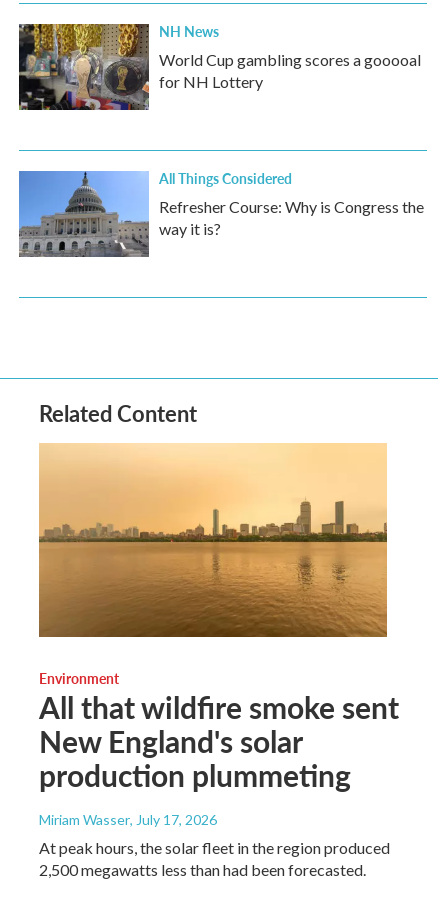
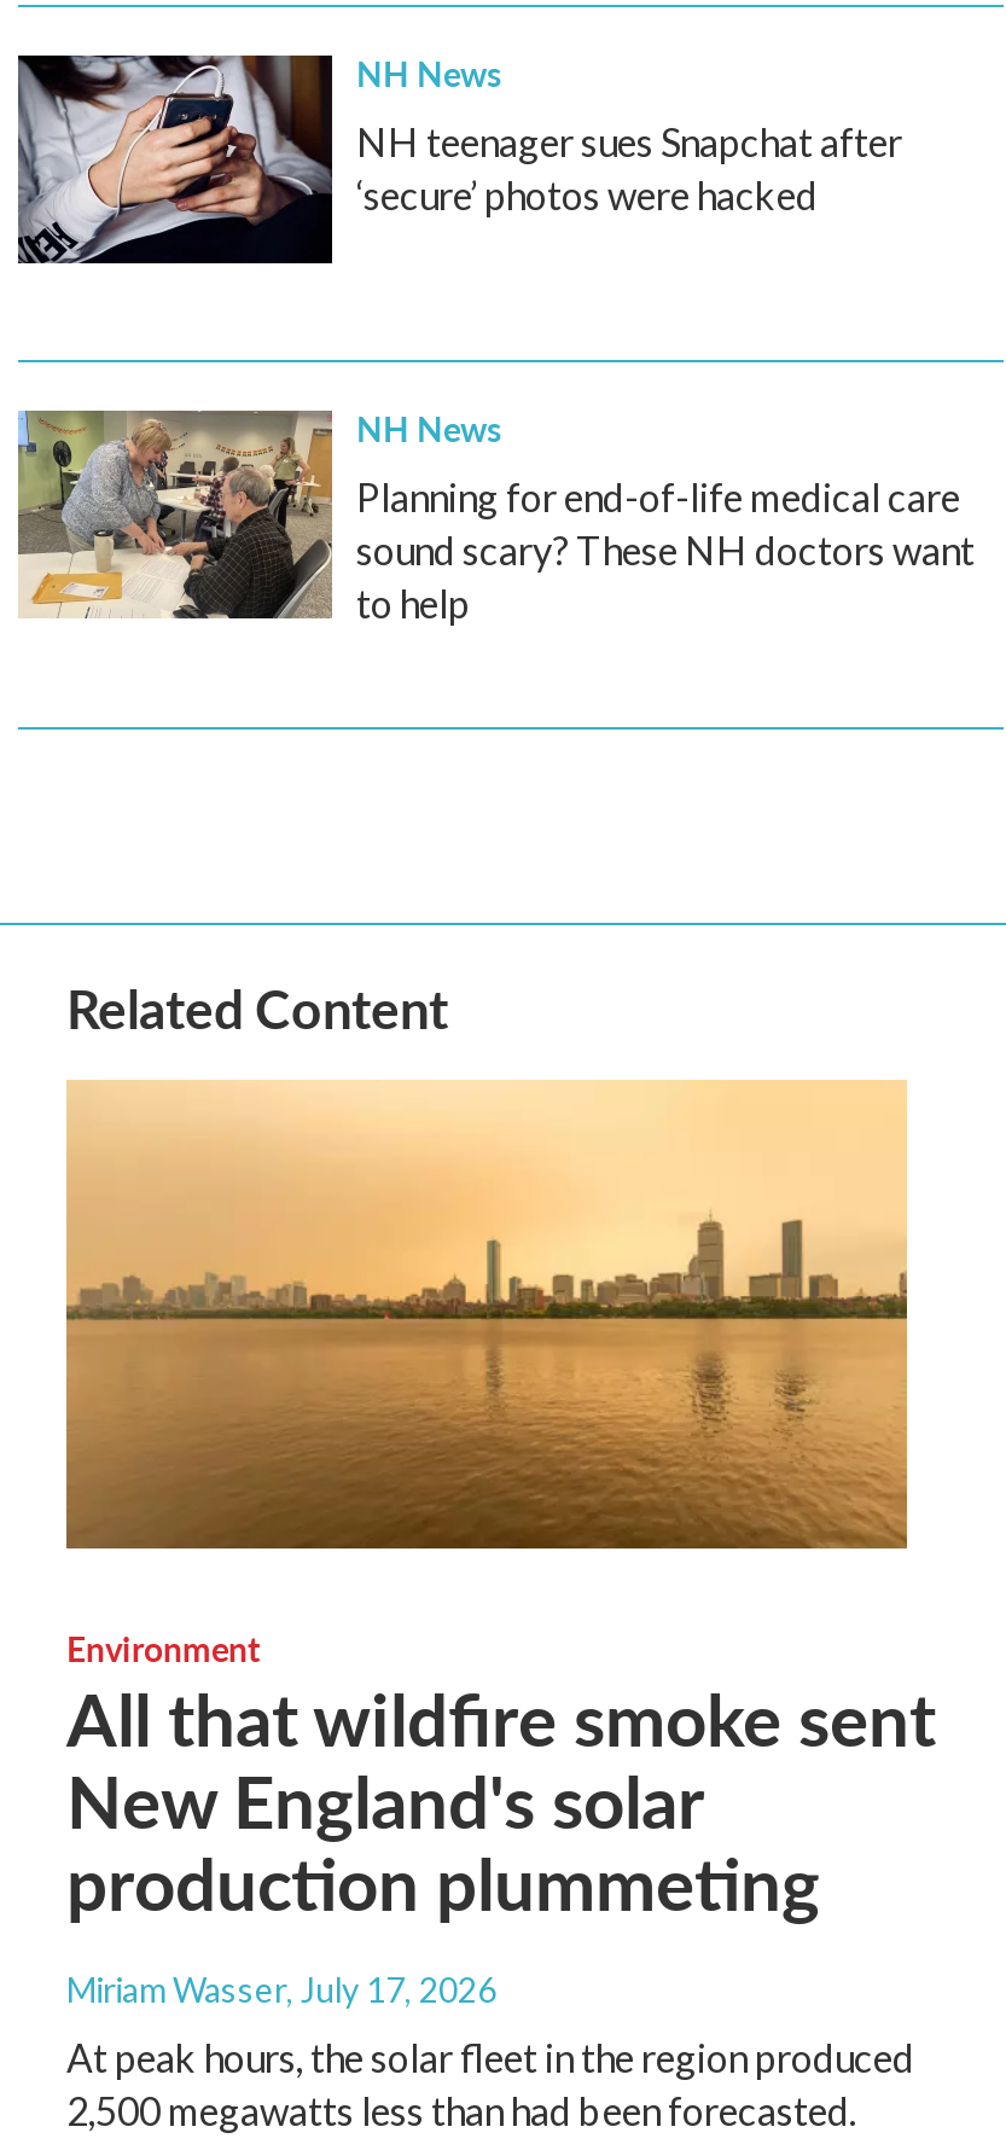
[18,23,421,111] [image] | World Cup gambling scores a gooooal | for NH Lottery -> [16,53,902,266] [image] | NH teenager sues Snapchat after | ‘secure’ photos were hacked
[18,168,424,258] [image] | All Things Considered | Refresher Course: Why is Congress the | way it is? -> [16,403,975,626] [image] | NH News | Planning for end-of-life medical care | sound scary? These NH doctors want | to help

